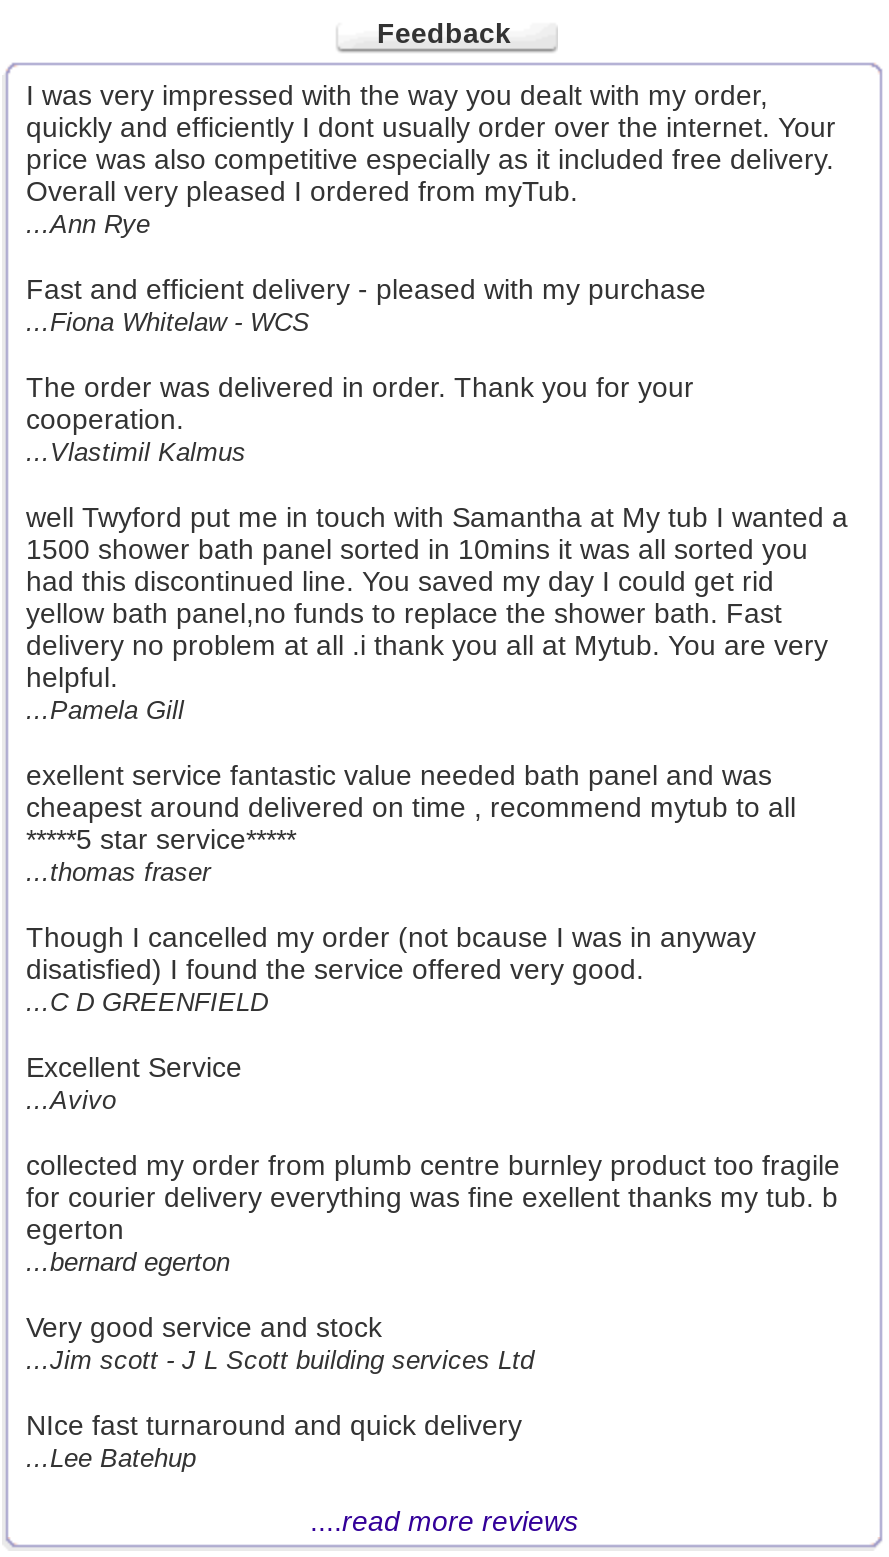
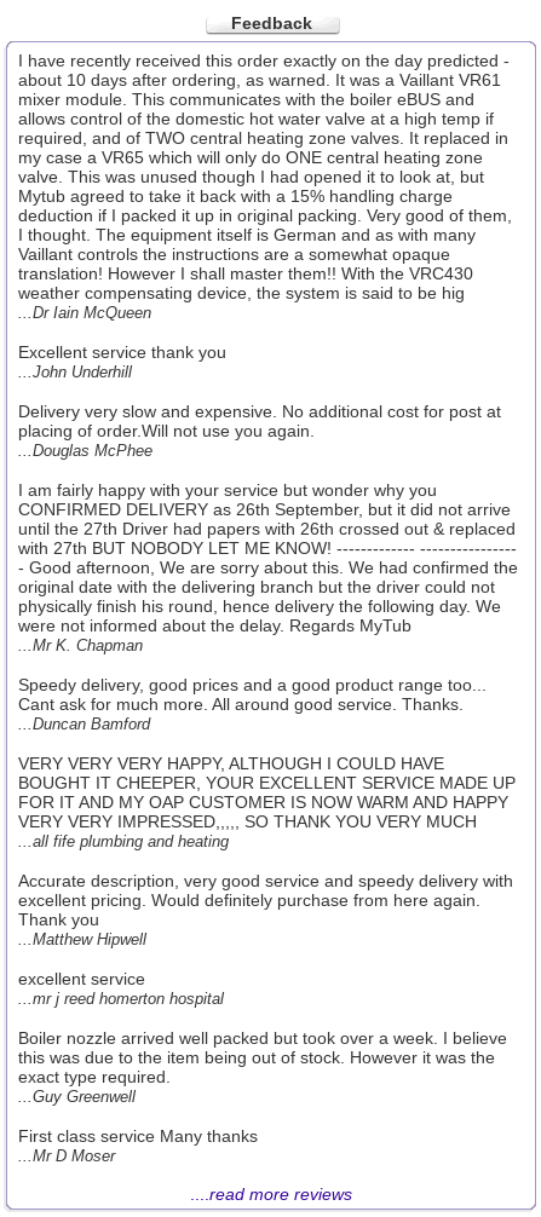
[26,79,836,239] I was very impressed with the way you dealt with my order, | quickly and efficiently I dont usually order over the internet. Your | price was also competitive especially as it included free delivery. | Overall very pleased I ordered from myTub. | ...Ann Rye -> [18,51,512,322] I have recently received this order exactly on the day predicted - | about 10 days after ordering, as warned. It was a Vaillant VR61 | mixer module. This communicates with the boiler eBUS and | allows control of the domestic hot water valve at a high temp if | required, and of TWO central heating zone valves. It replaced in | my case a VR65 which will only do ONE central heating zone | valve. This was unused though I had opened it to look at, but | Mytub agreed to take it back with a 15% handling charge | deduction if I packed it up in original packing. Very good of them, | I thought. The equipment itself is German and as with many | Vaillant controls the instructions are a somewhat opaque | translation! However I shall master them!! With the VRC430 | weather compensating device, the system is said to be hig | ...Dr Iain McQueen
[26,273,706,337] Fast and efficient delivery - pleased with my purchase | ...Fiona Whitelaw - WCS -> [18,342,226,381] Excellent service thank you | ...John Underhill
[26,371,694,467] The order was delivered in order. Thank you for your | cooperation. | ...Vlastimil Kalmus -> [18,402,501,460] Delivery very slow and expensive. No additional cost for post at | placing of order.Will not use you again. | ...Douglas McPhee
[26,501,848,725] well Twyford put me in touch with Samantha at My tub I wanted a | 1500 shower bath panel sorted in 10mins it was all sorted you | had this discontinued line. You saved my day I could get rid | yellow bath panel,no funds to replace the shower bath. Fast | delivery no problem at all .i thank you all at Mytub. You are very | helpful. | ...Pamela Gill -> [18,480,518,654] I am fairly happy with your service but wonder why you | CONFIRMED DELIVERY as 26th September, but it did not arrive | until the 27th Driver had papers with 26th crossed out & replaced | with 27th BUT NOBODY LET ME KNOW! ------------- ---------------- | - Good afternoon, We are sorry about this. We had confirmed the | original date with the delivering branch but the driver could not | physically finish his round, hence delivery the following day. We | were not informed about the delay. Regards MyTub | ...Mr K. Chapman
[26,759,796,887] exellent service fantastic value needed bath panel and was | cheapest around delivered on time , recommend mytub to all | *****5 star service***** | ...thomas fraser -> [18,675,487,733] Speedy delivery, good prices and a good product range too... | Cant ask for much more. All around good service. Thanks. | ...Duncan Bamford
[26,921,756,1017] Though I cancelled my order (not bcause I was in anyway | disatisfied) I found the service offered very good. | ...C D GREENFIELD -> [18,754,516,850] VERY VERY VERY HAPPY, ALTHOUGH I COULD HAVE | BOUGHT IT CHEEPER, YOUR EXCELLENT SERVICE MADE UP | FOR IT AND MY OAP CUSTOMER IS NOW WARM AND HAPPY | VERY VERY IMPRESSED,,,,, SO THANK YOU VERY MUCH | ...all fife plumbing and heating
[26,1051,242,1115] Excellent Service | ...Avivo -> [18,871,513,948] Accurate description, very good service and speedy delivery with | excellent pricing. Would definitely purchase from here again. | Thank you | ...Matthew Hipwell
[26,1149,840,1277] collected my order from plumb centre burnley product too fragile | for courier delivery everything was fine exellent thanks my tub. b | egerton | ...bernard egerton -> [18,969,224,1008] excellent service | ...mr j reed homerton hospital
[26,1311,534,1375] Very good service and stock | ...Jim scott - J L Scott building services Ltd -> [18,1028,507,1106] Boiler nozzle arrived well packed but took over a week. I believe | this was due to the item being out of stock. However it was the | exact type required. | ...Guy Greenwell
[26,1409,522,1473] NIce fast turnaround and quick delivery | ...Lee Batehup -> [18,1126,258,1165] First class service Many thanks | ...Mr D Moser

